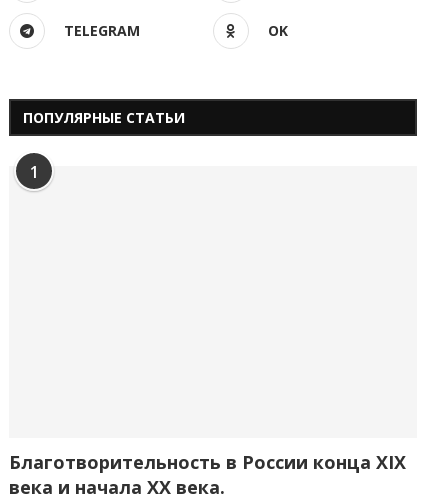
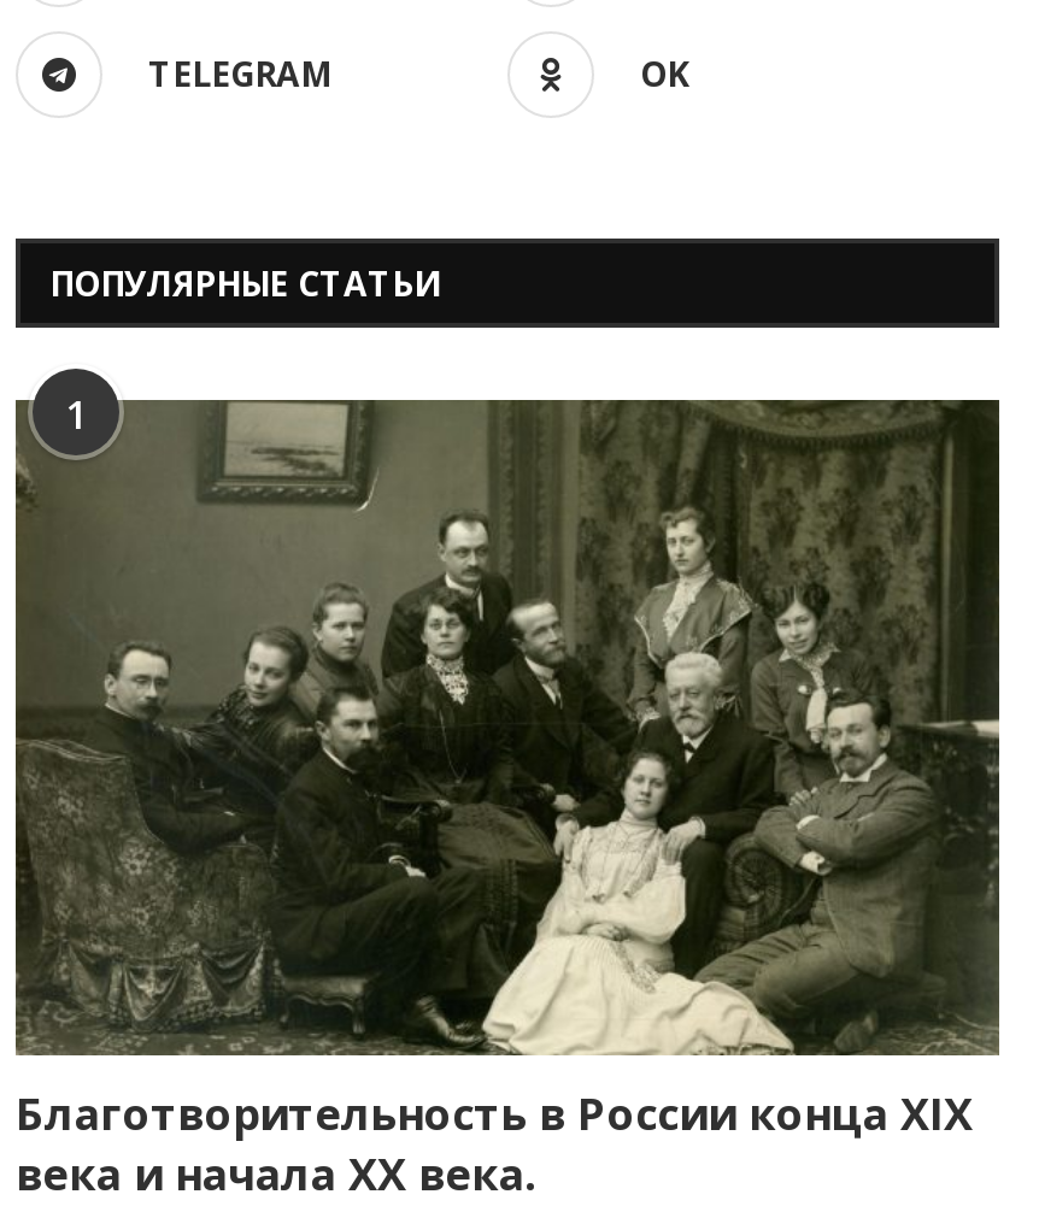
none -> [13,398,1002,1058] [image]

